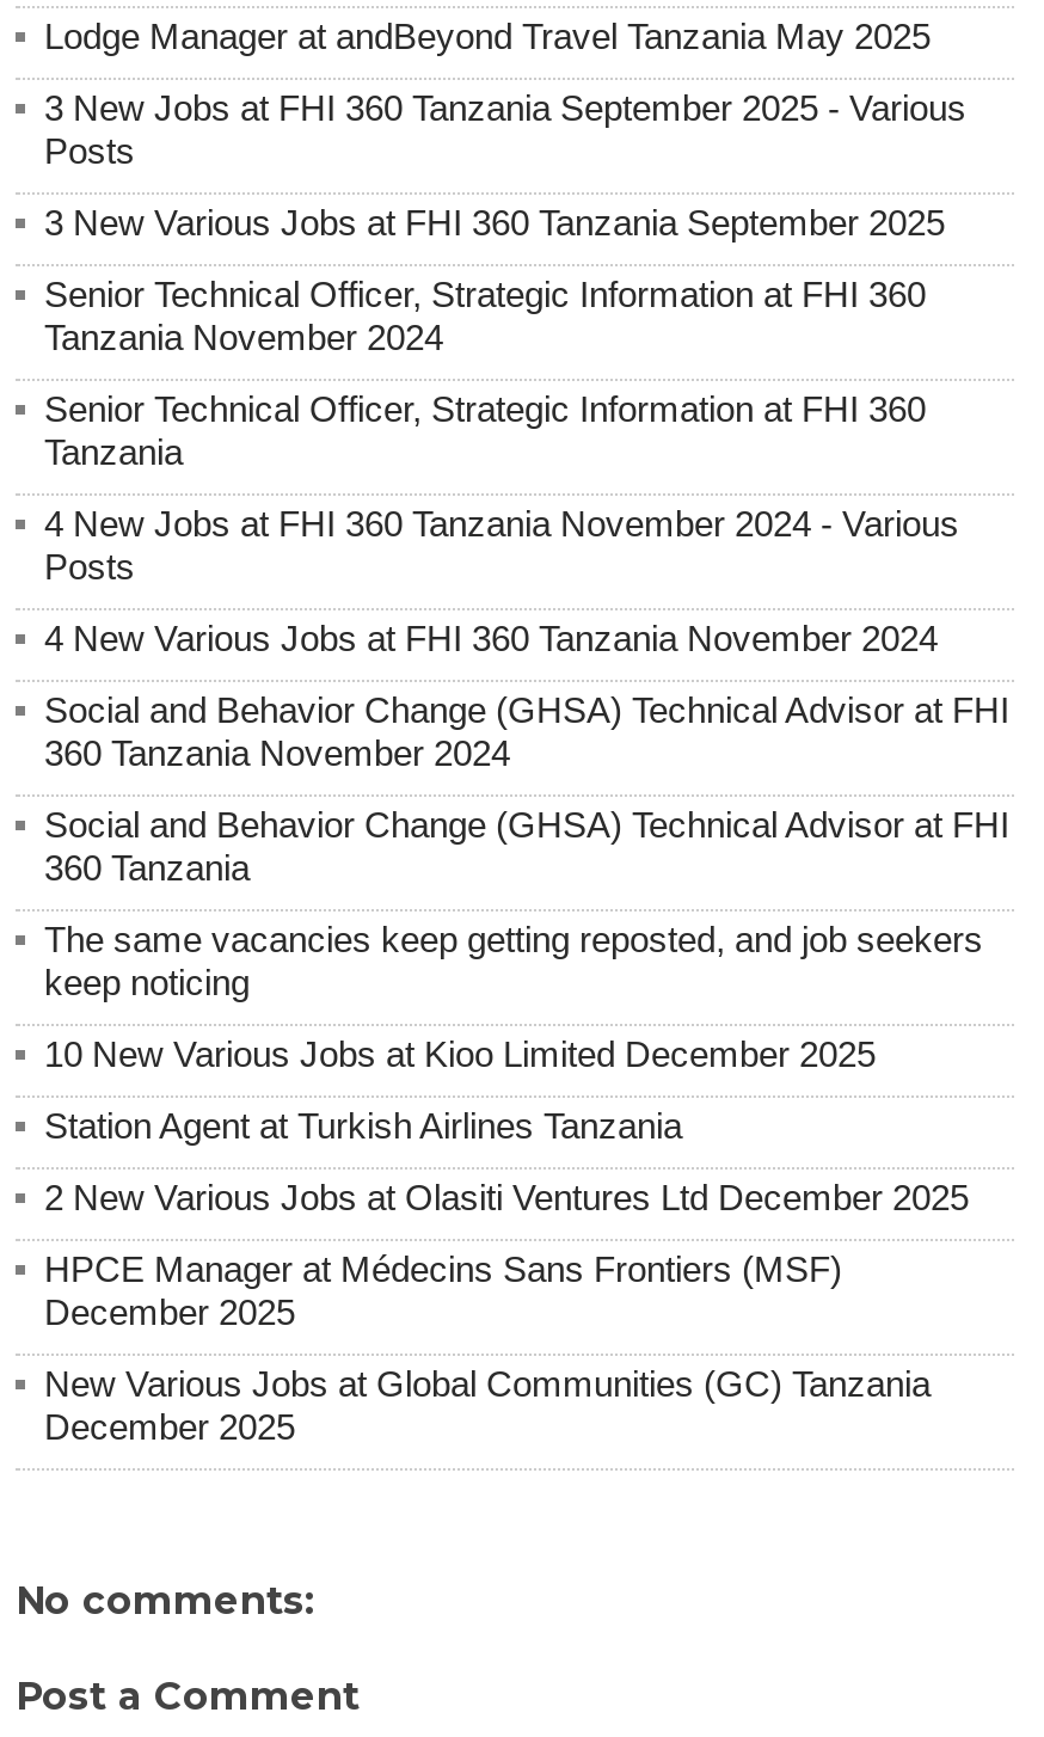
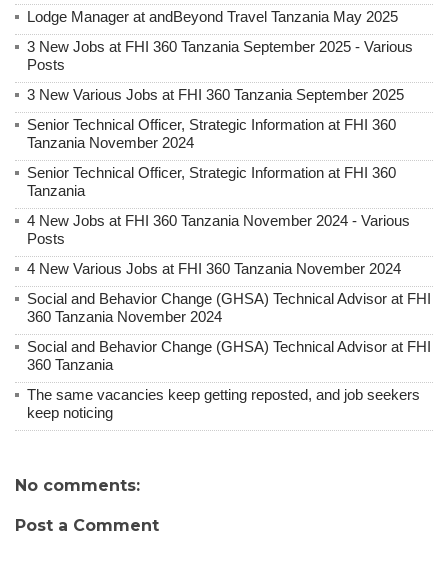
[44,1033,969,1447] 10 New Various Jobs at Kioo Limited December 2025 | Station Agent at Turkish Airlines Tanzania | 2 New Various Jobs at Olasiti Ventures Ltd December 2025 | HPCE Manager at Médecins Sans Frontiers (MSF) | December 2025 | New Various Jobs at Global Communities (GC) Tanzania | December 2025 -> none

